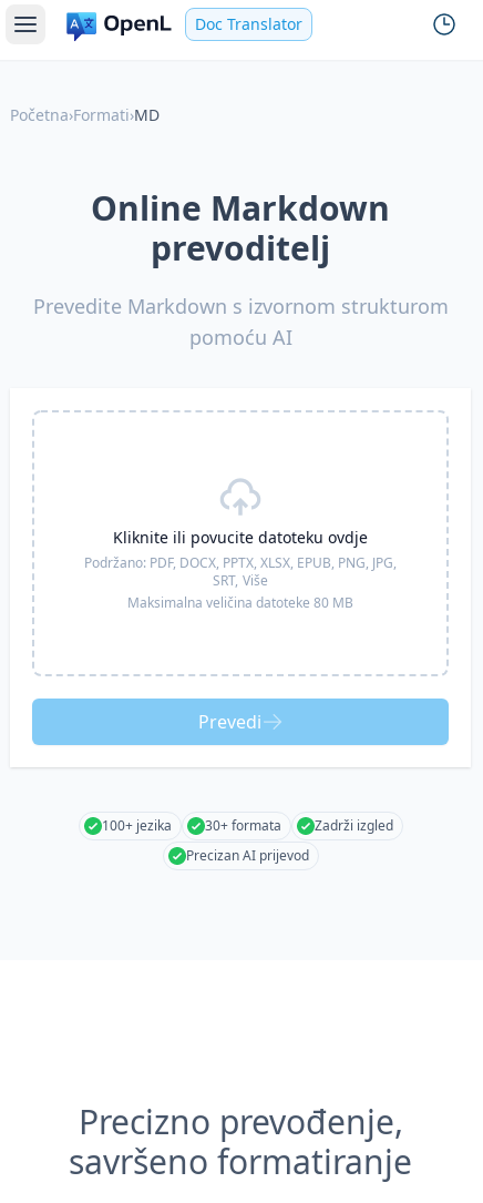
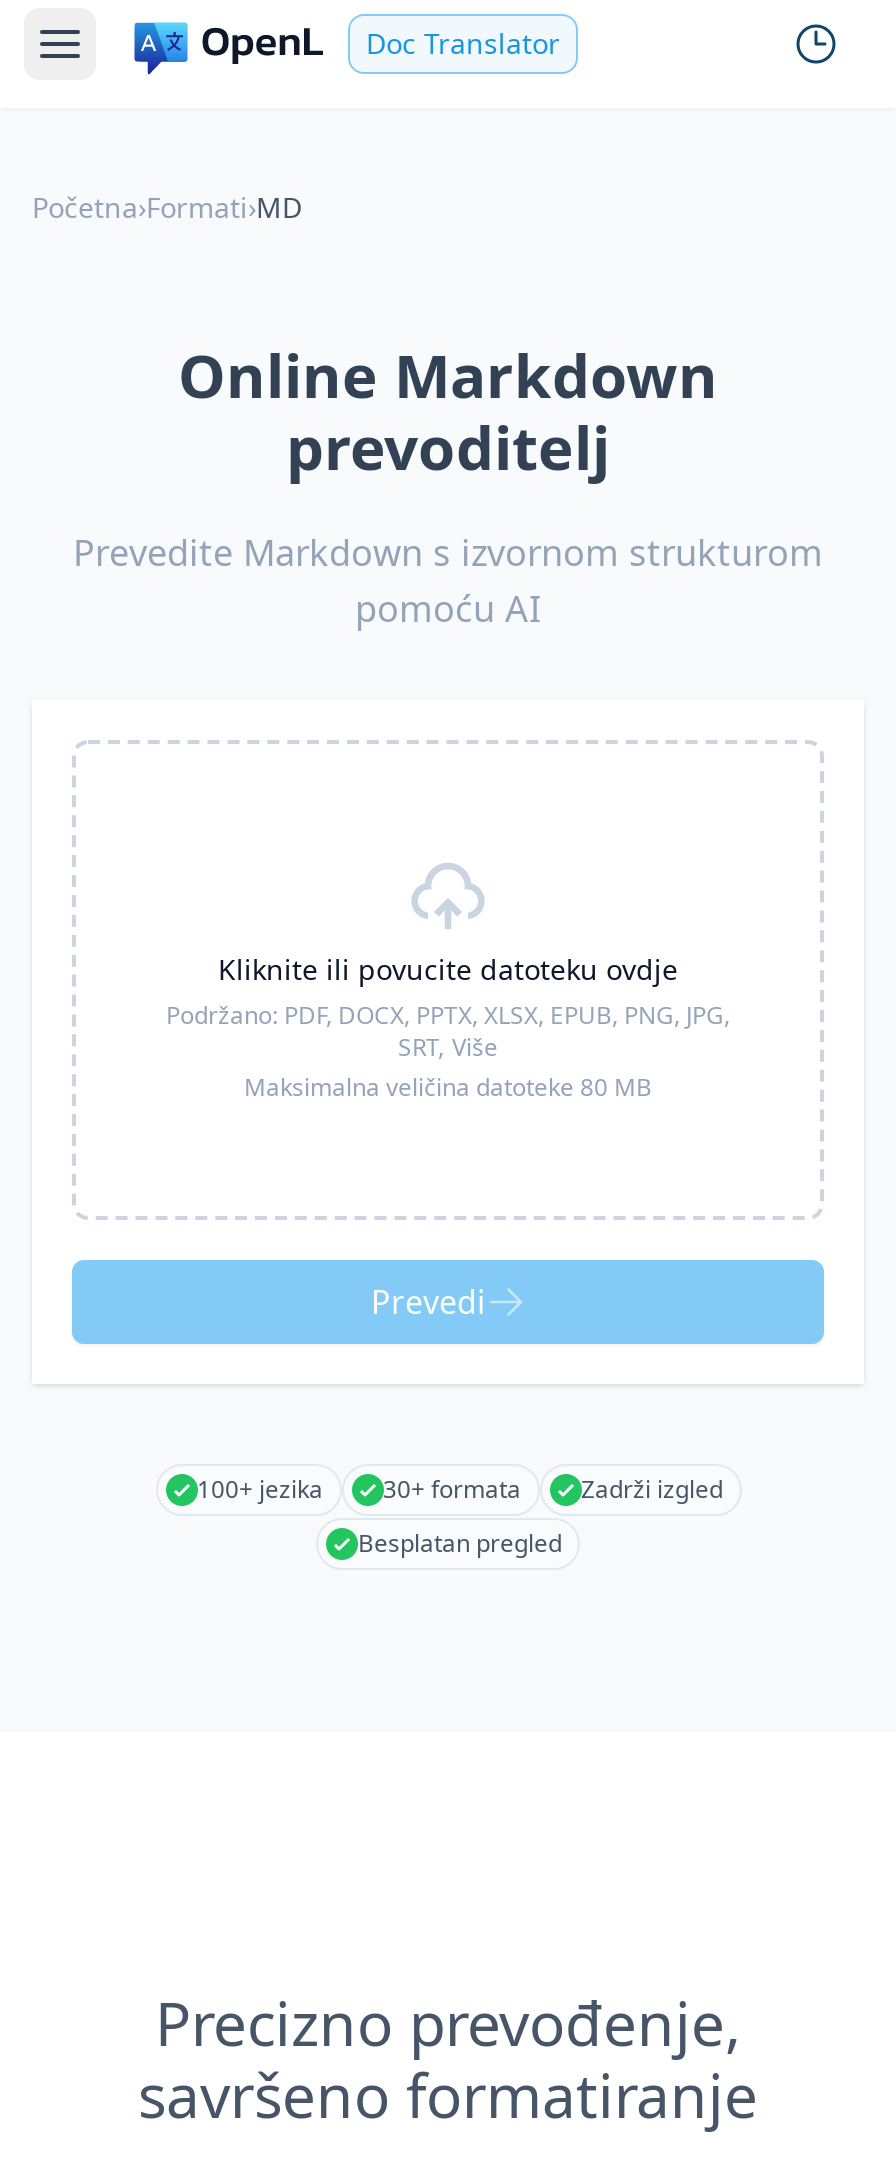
[186,846,309,865] Precizan AI prijevod -> [358,1526,562,1560] Besplatan pregled

